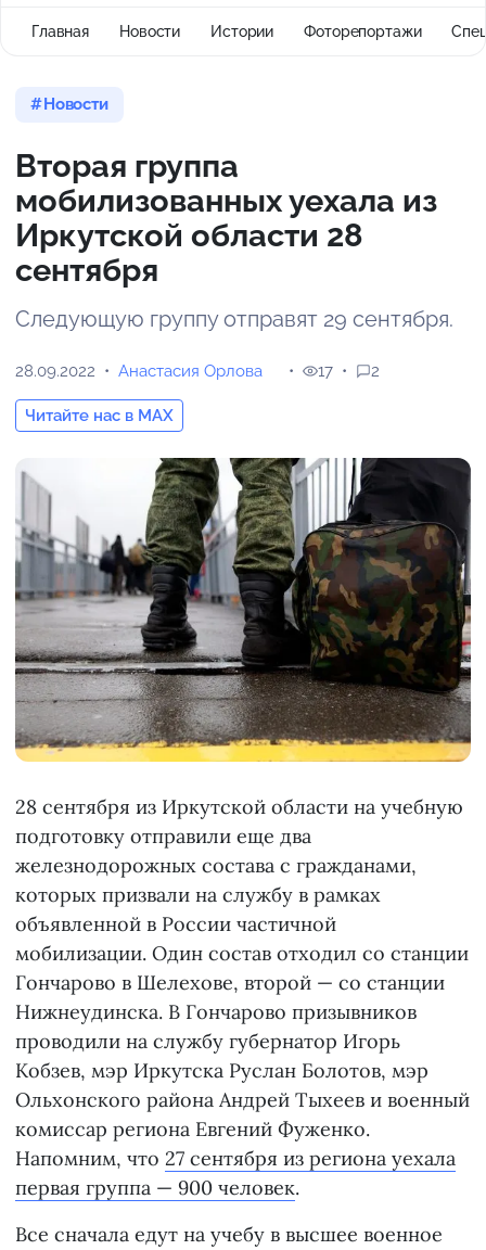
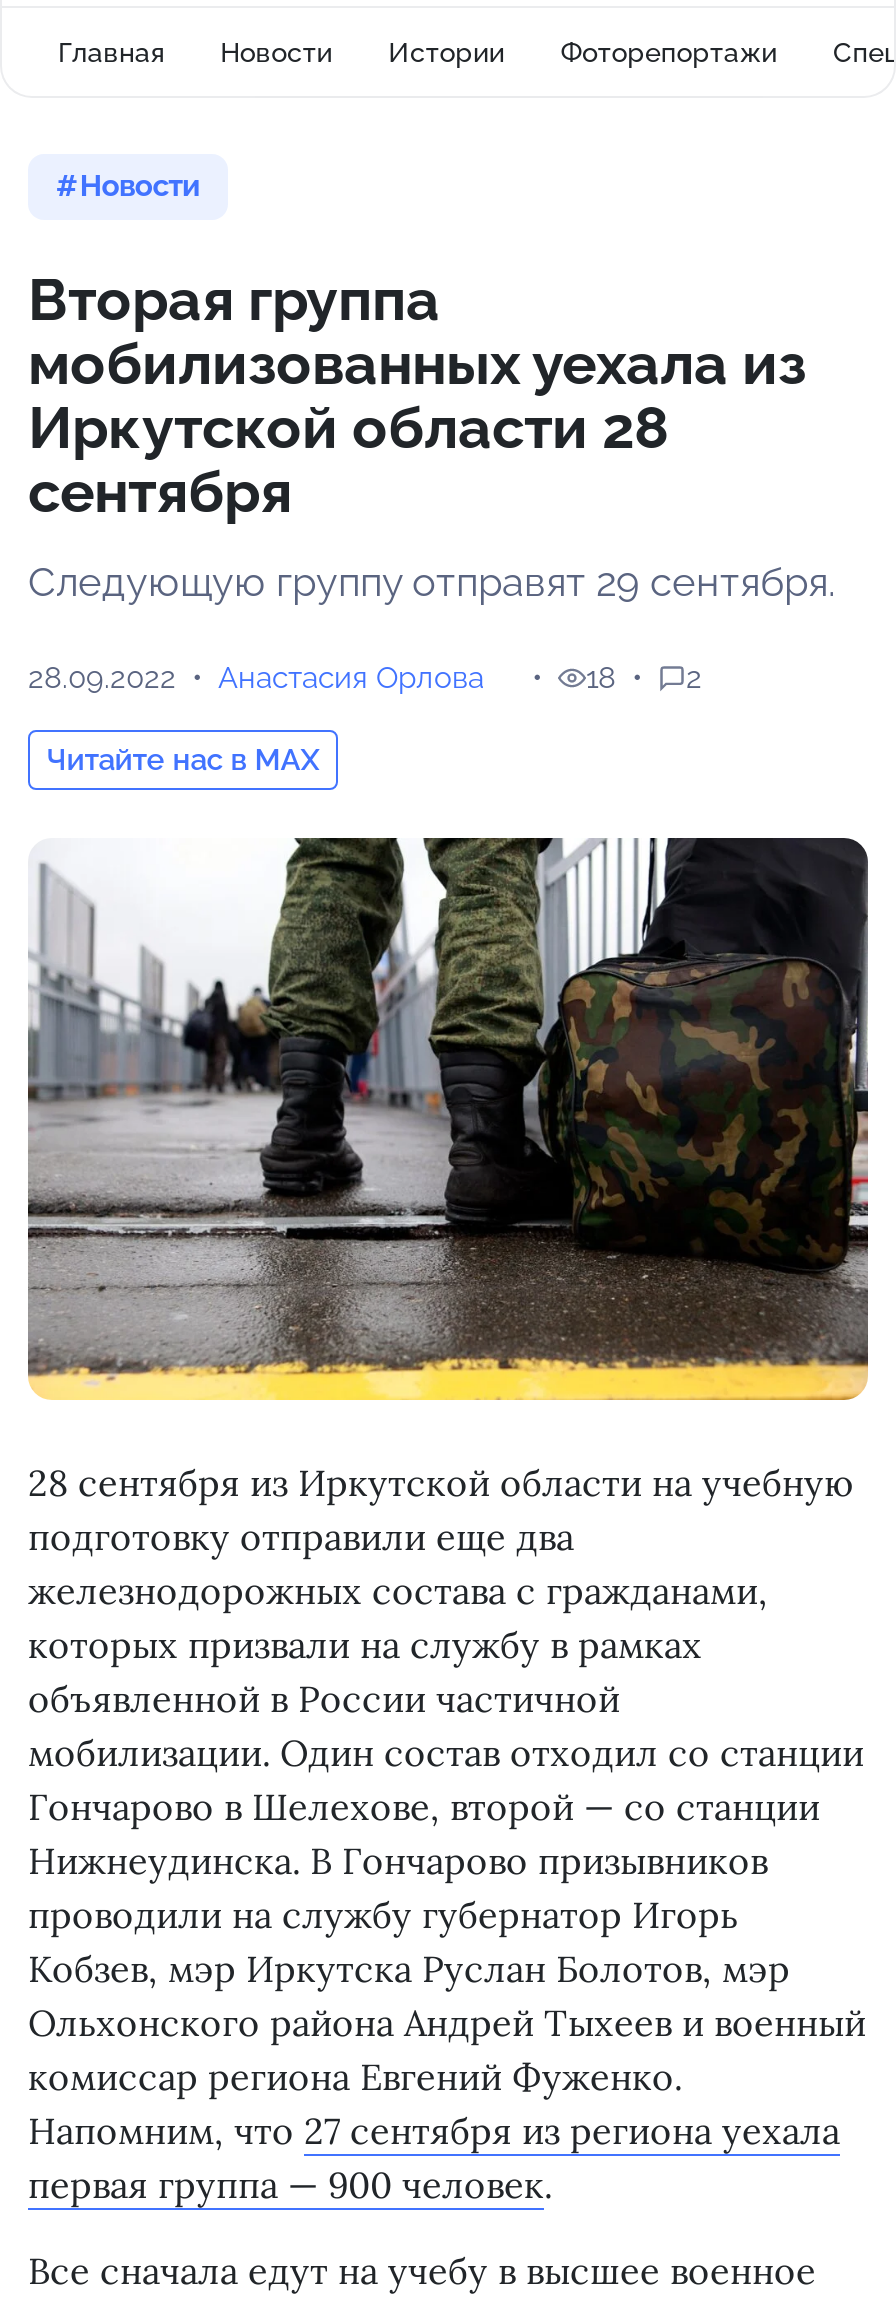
[318,361,380,381] 17 2 -> [586,660,702,696] 18 2

